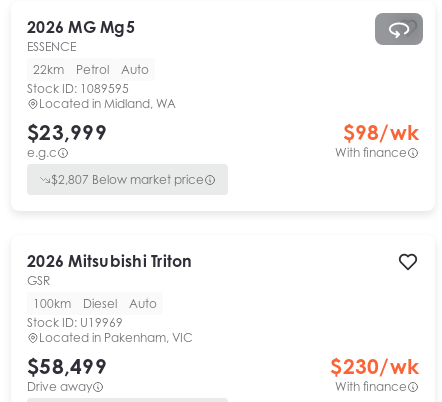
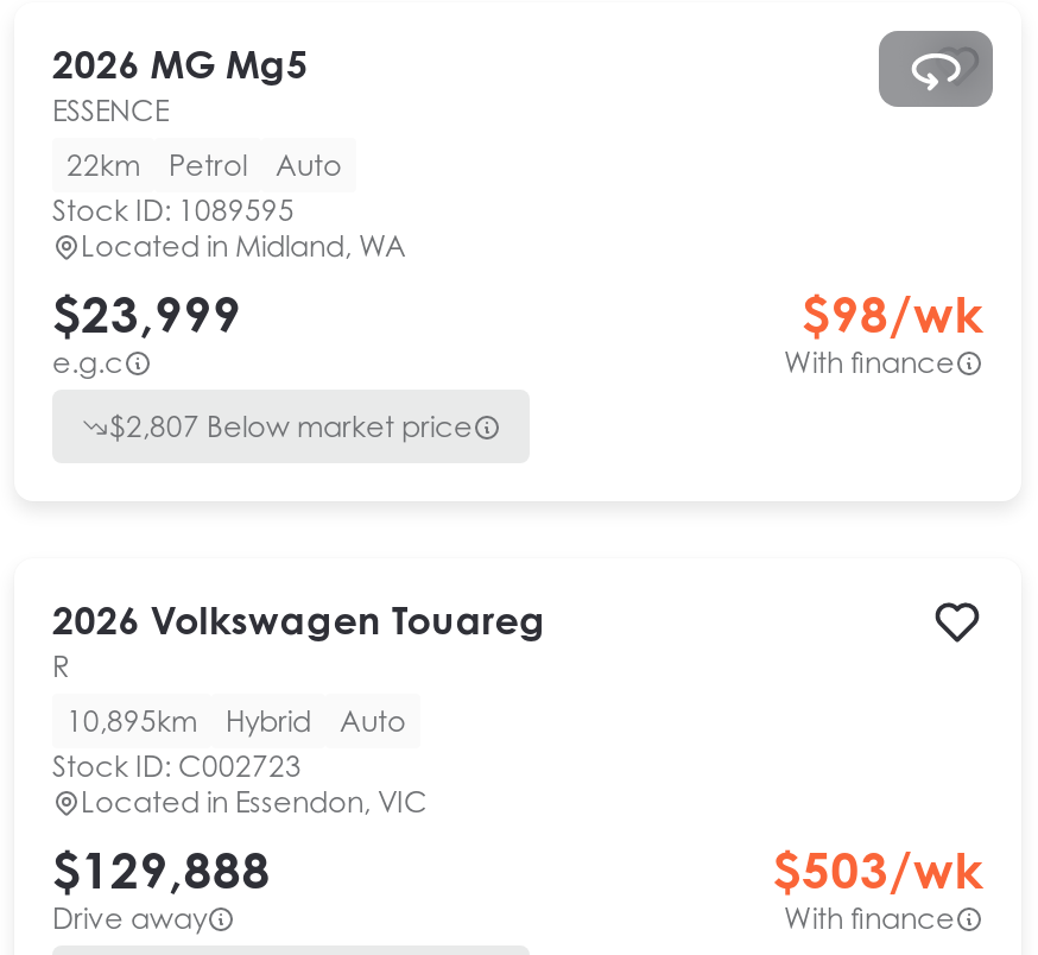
[27,251,192,288] 2026 Mitsubishi Triton | GSR -> [52,596,546,684] 2026 Volkswagen Touareg | R
[33,296,117,311] 100km | Diesel -> [67,703,311,739] 10,895km | Hybrid
[27,315,123,330] Stock ID: U19969 -> [52,748,302,784] Stock ID: C002723
[39,330,193,345] Located in Pakenham, VIC -> [81,784,428,820] Located in Essendon, VIC
[27,353,107,379] $58,499 -> [52,839,271,900] $129,888
[330,353,419,379] $230/wk -> [772,839,983,900] $503/wk

